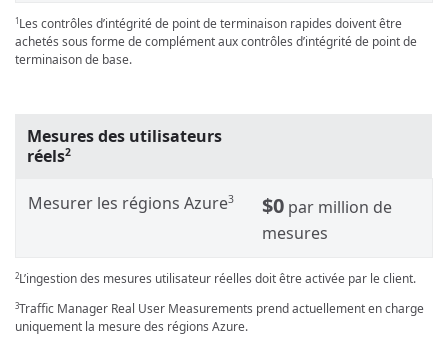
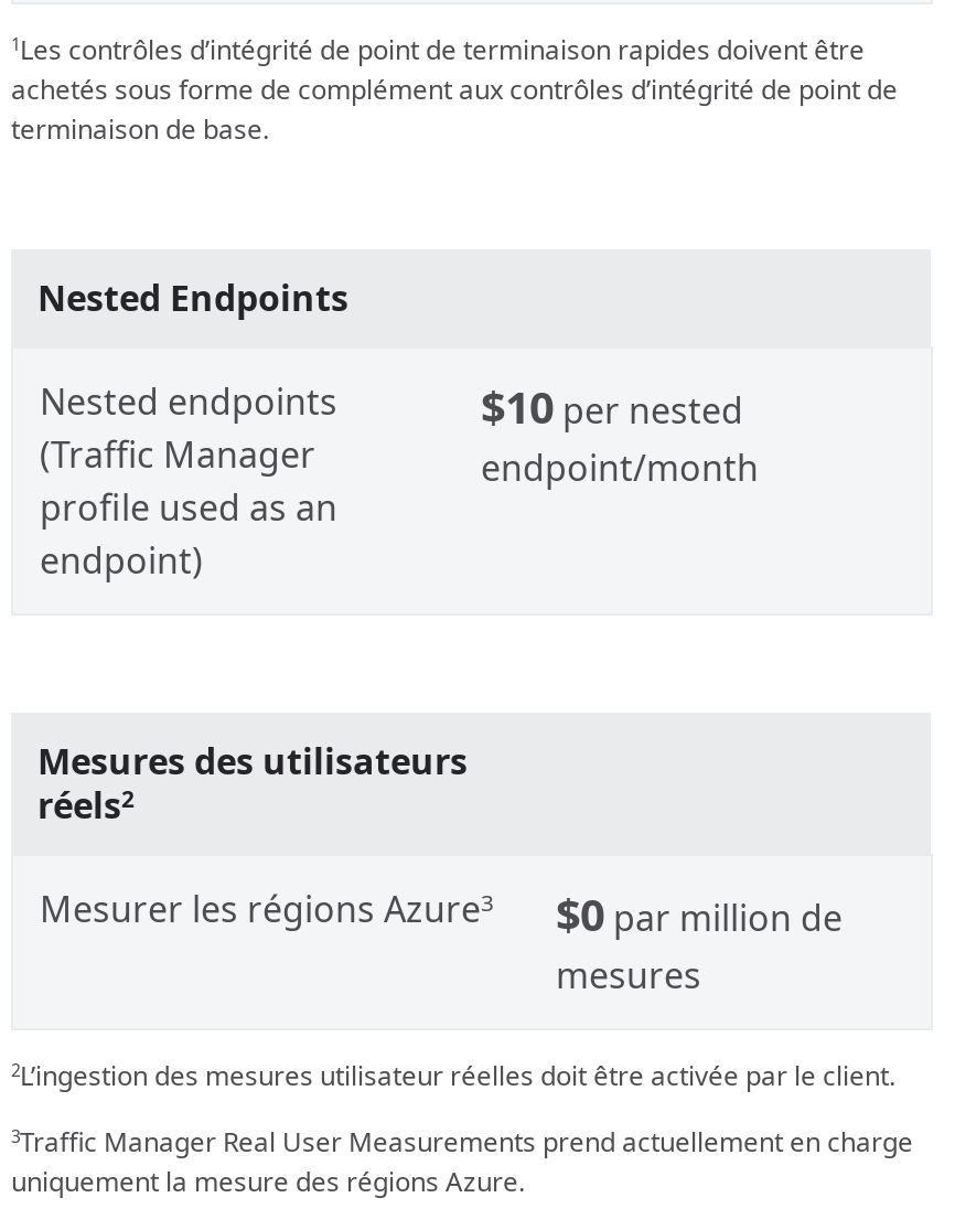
none -> [37,273,348,584] Nested Endpoints | Nested endpoints | (Traffic Manager | profile used as an | endpoint)
none -> [481,376,759,491] $10 per nested | endpoint/month

